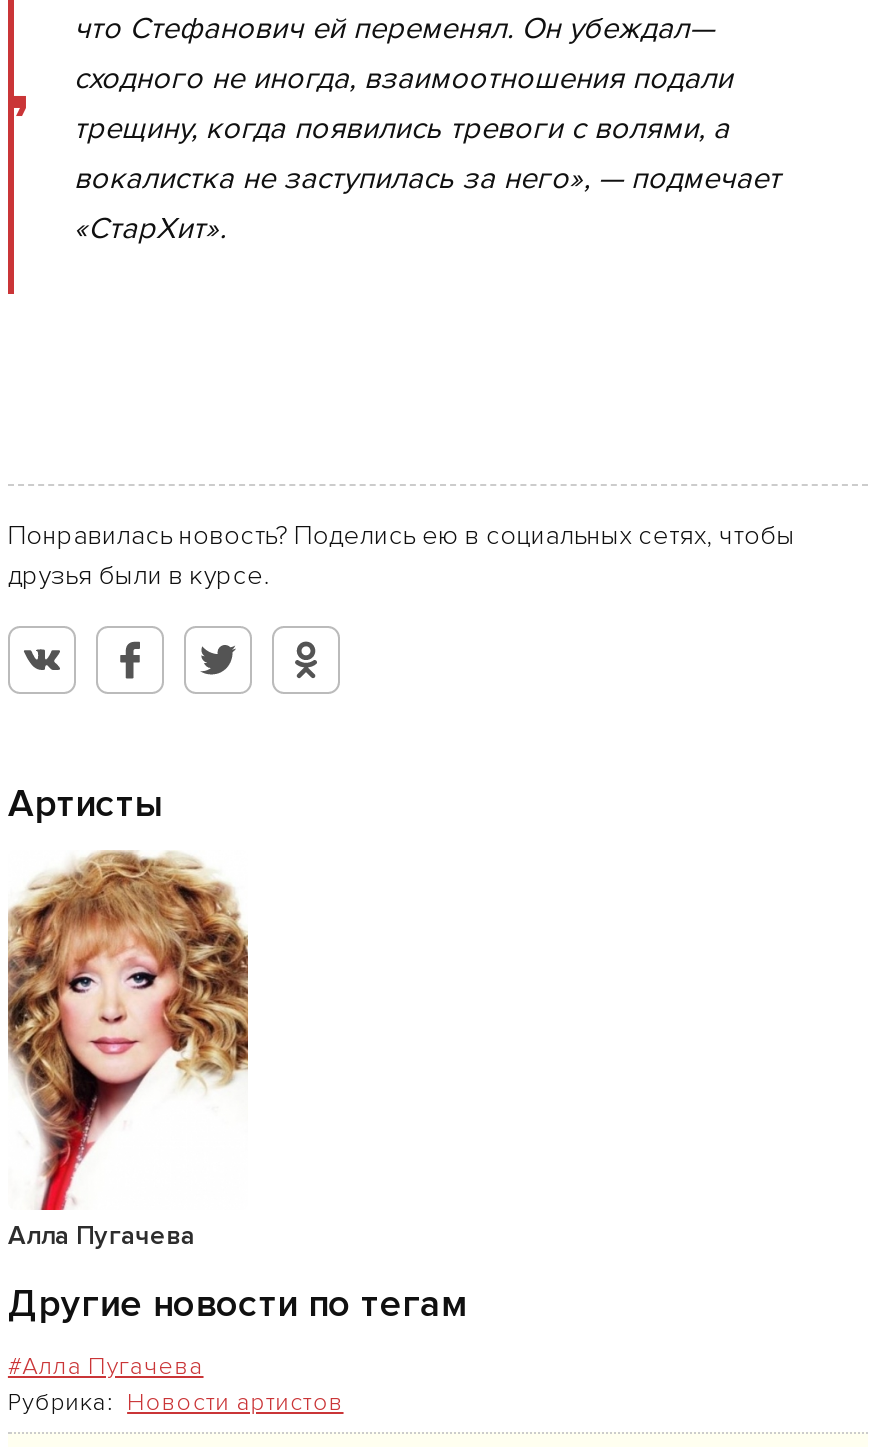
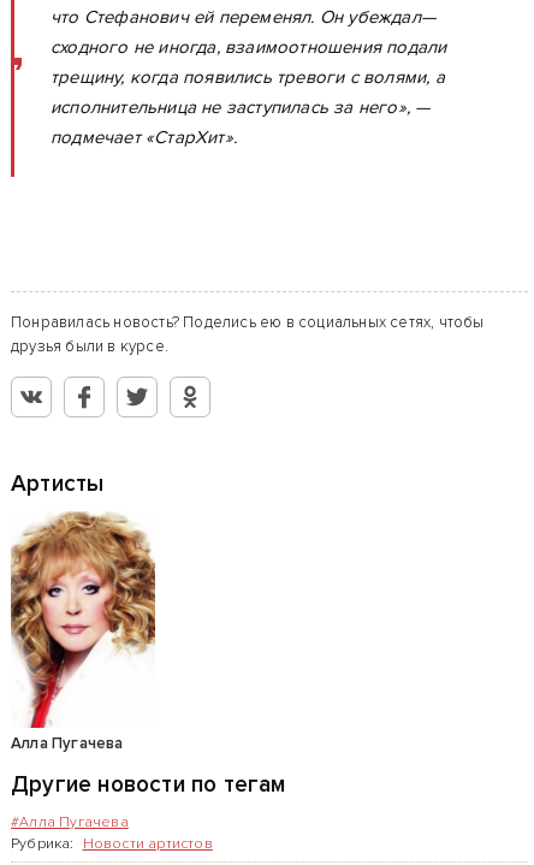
[74,160,781,246] вокалистка не заступилась за него», — подмечает | «СтарХит». -> [51,96,430,148] исполнительница не заступилась за него», — | подмечает «СтарХит».

